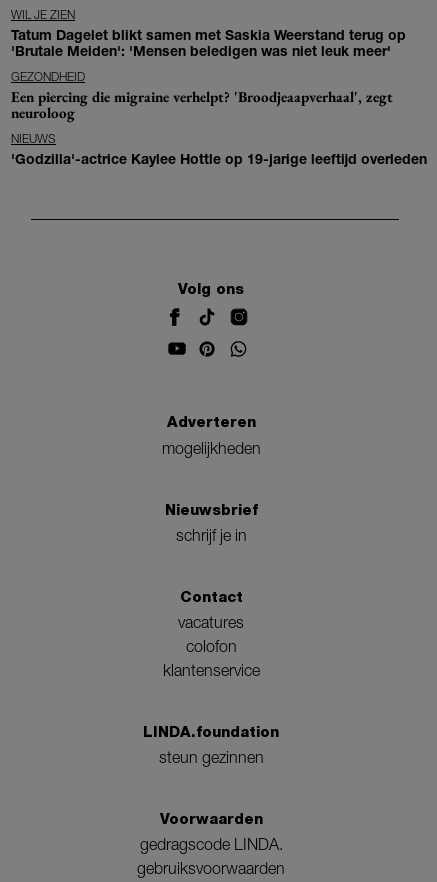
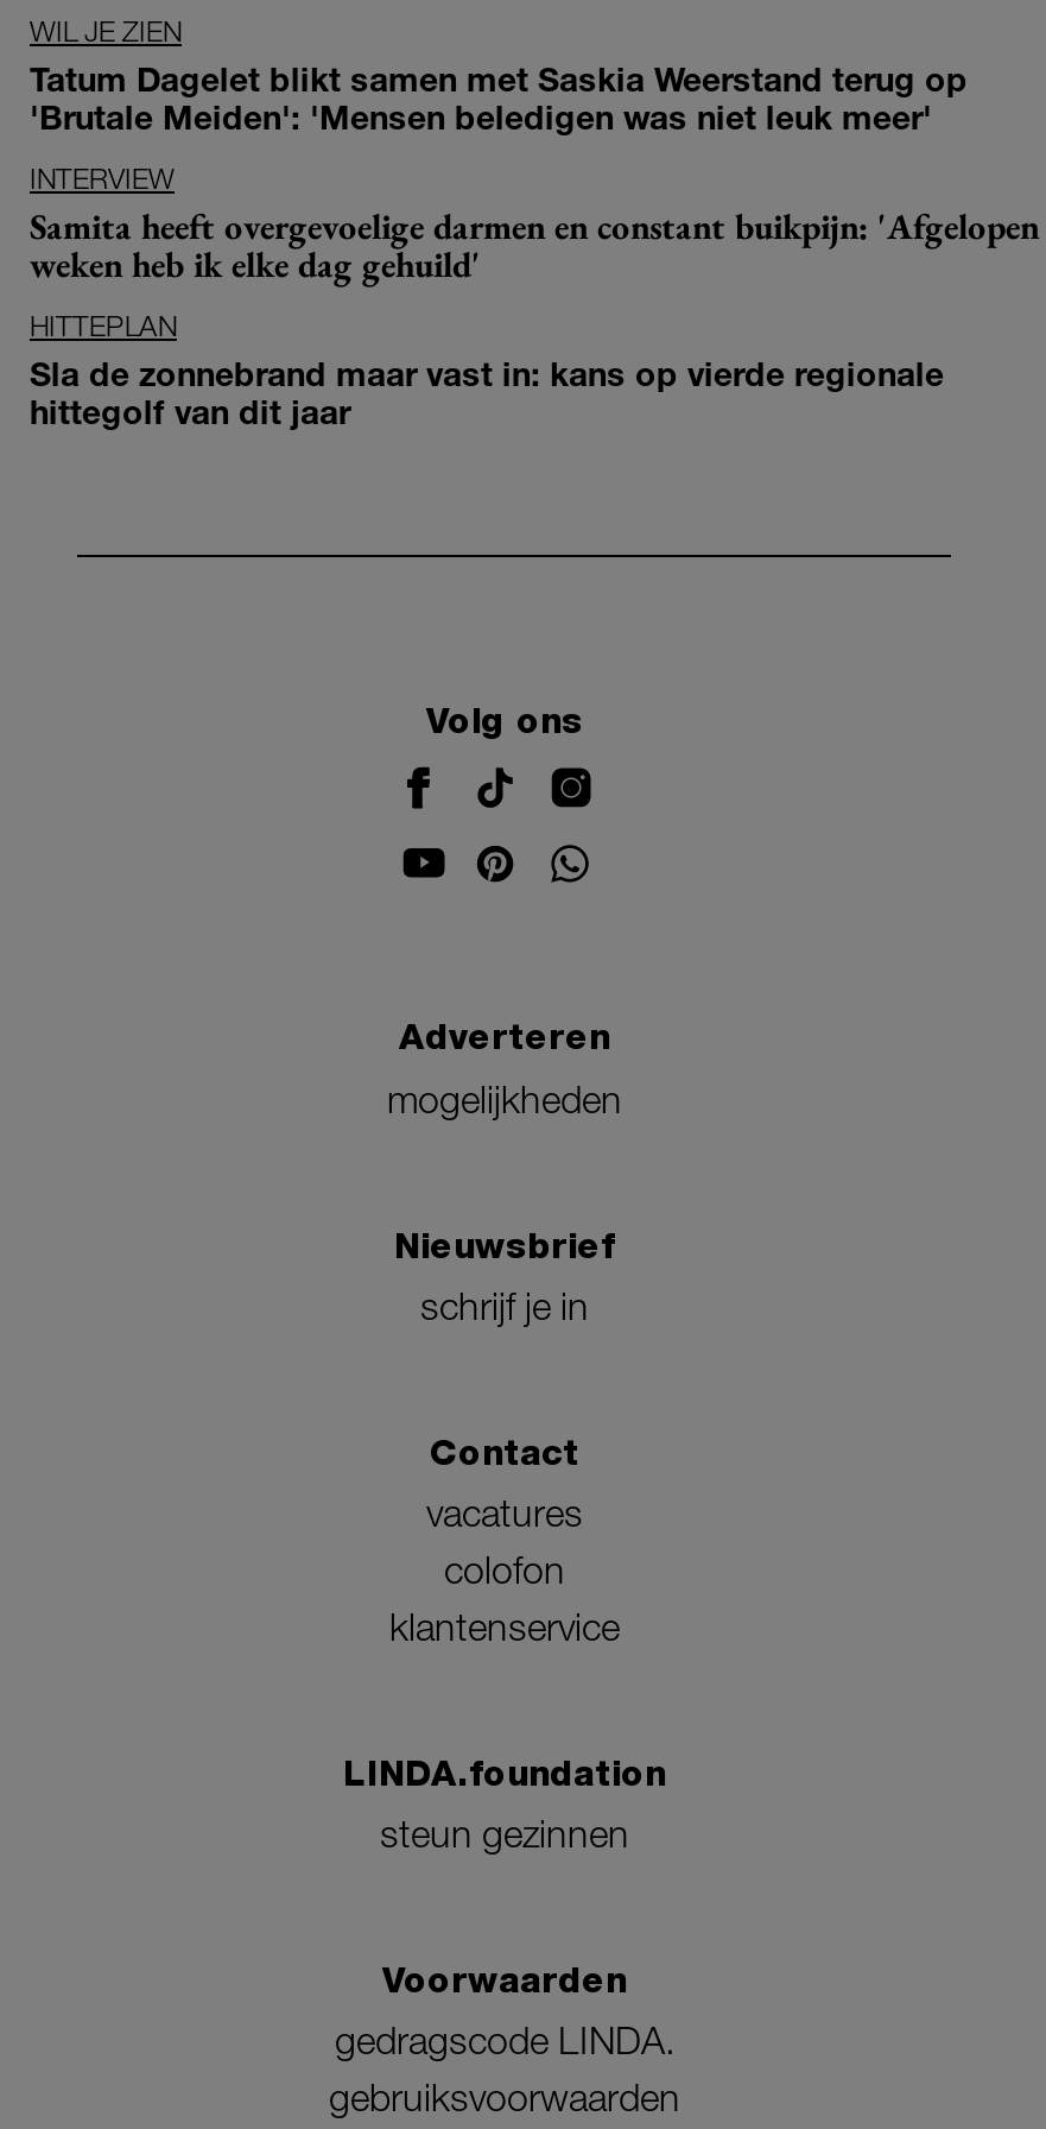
[11,69,393,122] GEZONDHEID | Een piercing die migraine verhelpt? 'Broodjeaapverhaal', zegt | neuroloog -> [30,161,1039,287] INTERVIEW | Samita heeft overgevoelige darmen en constant buikpijn: 'Afgelopen | weken heb ik elke dag gehuild'
[11,131,427,167] NIEUWS | 'Godzilla'-actrice Kaylee Hottle op 19-jarige leeftijd overleden -> [30,309,944,432] HITTEPLAN | Sla de zonnebrand maar vast in: kans op vierde regionale | hittegolf van dit jaar

